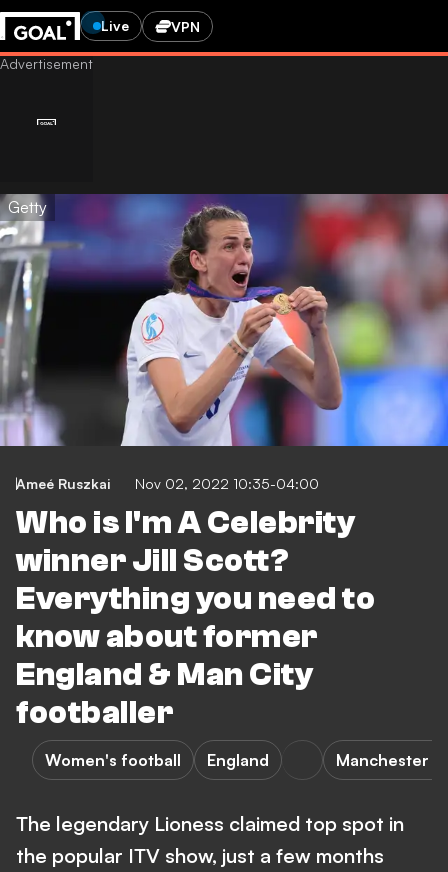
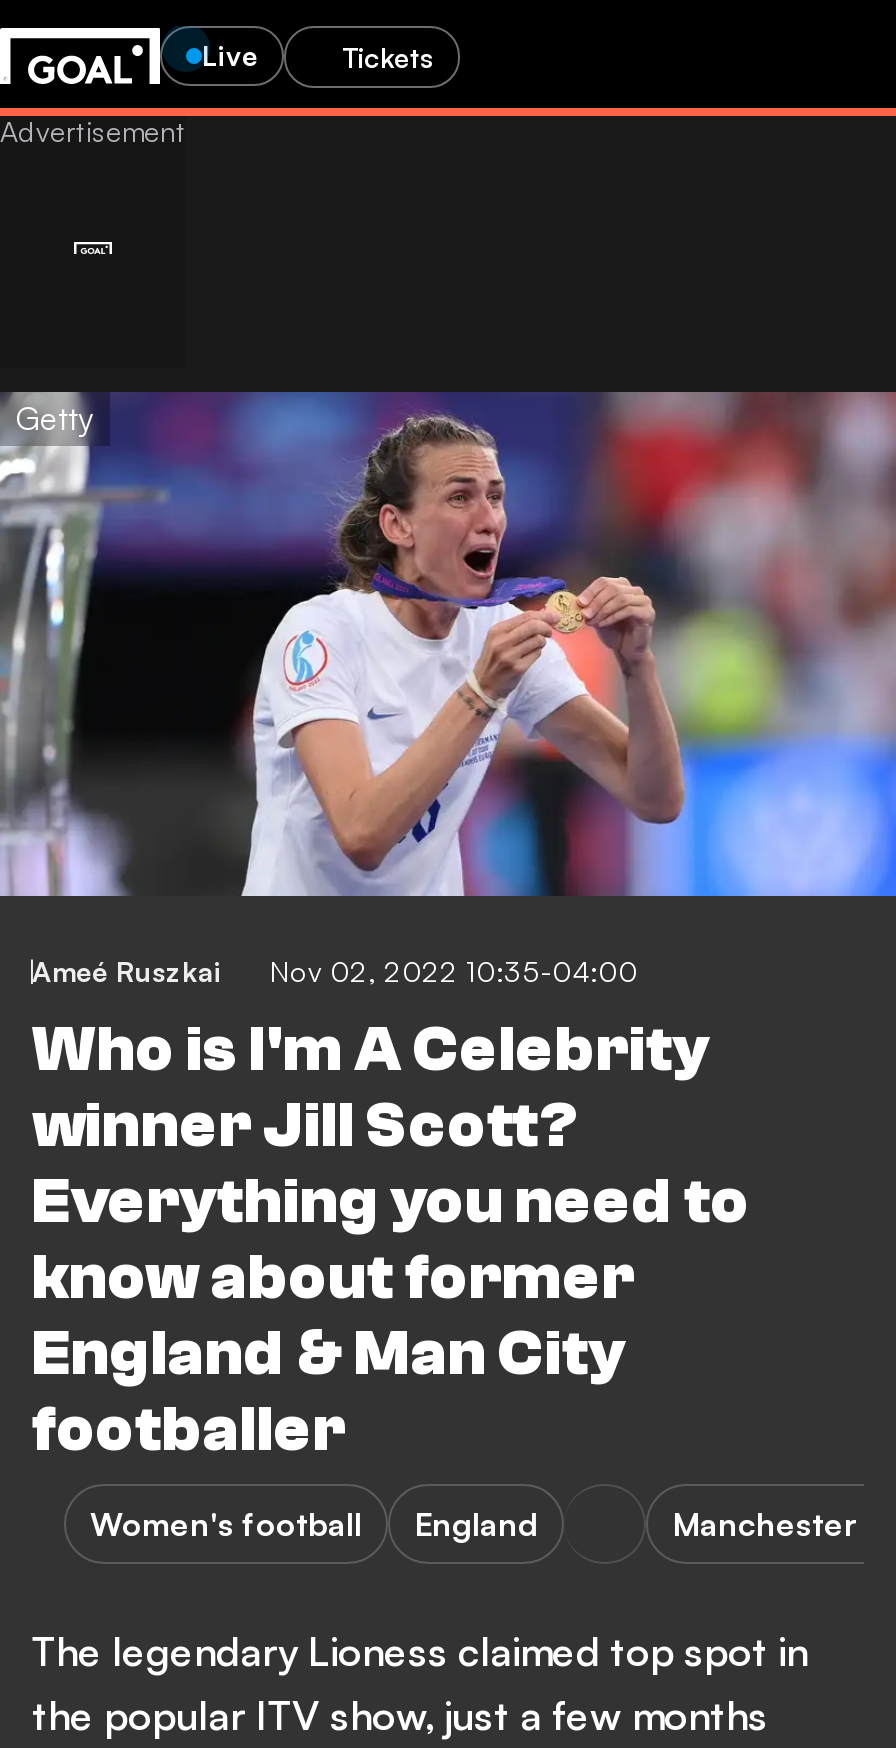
[171,17,200,34] VPN -> [342,39,434,73] Tickets

